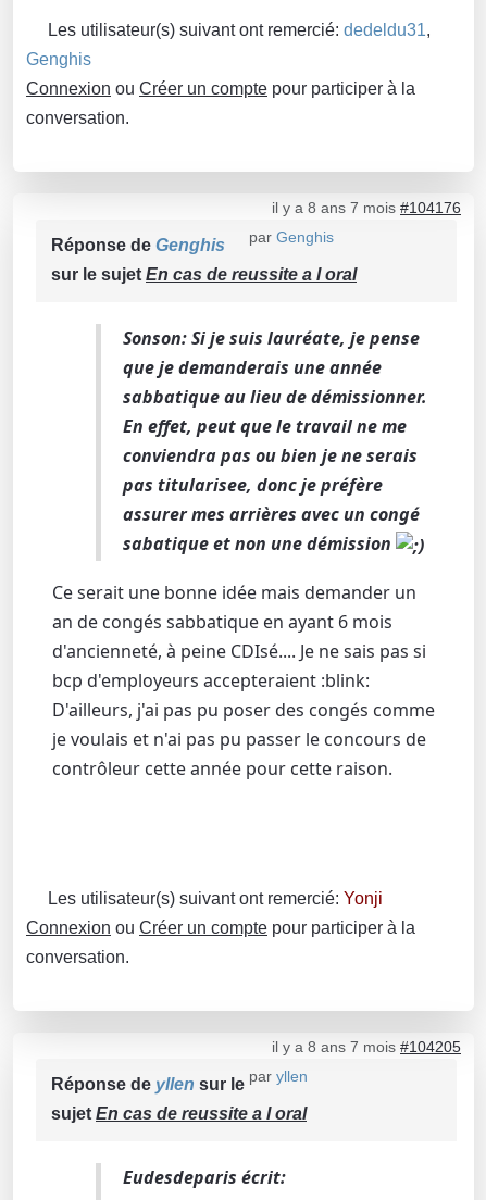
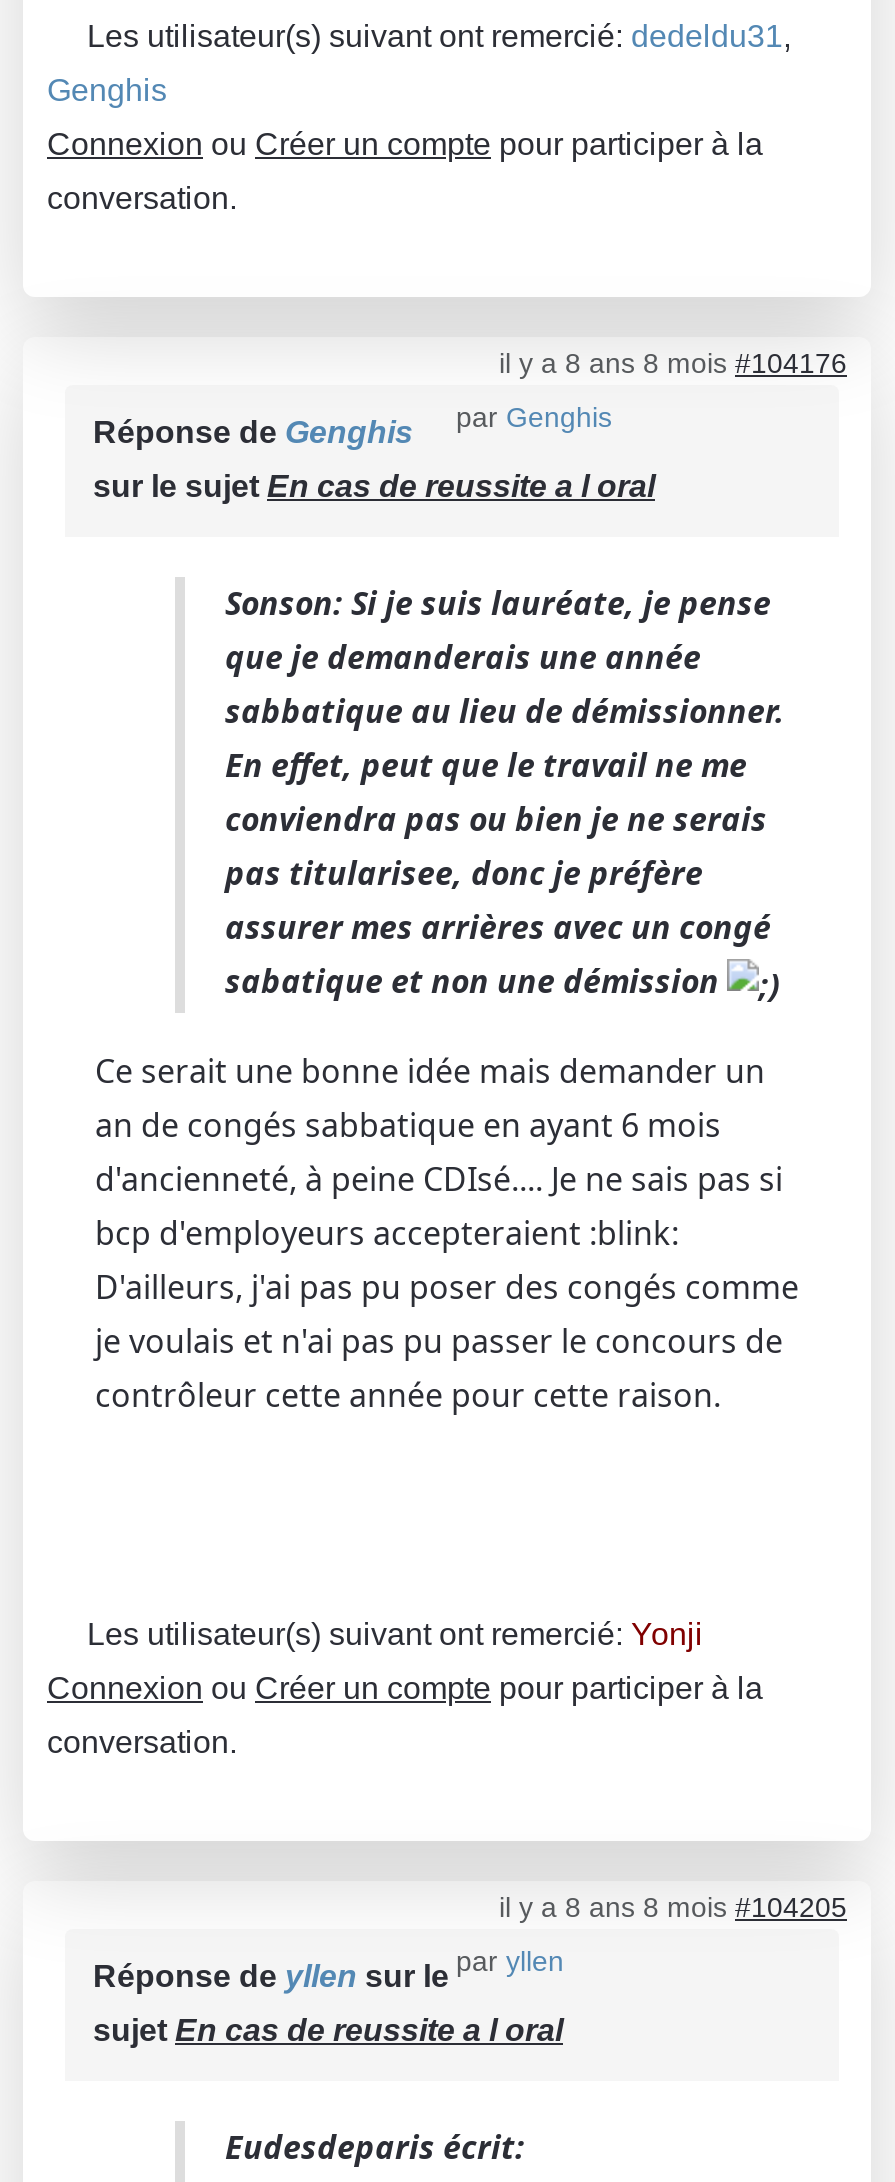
[272,199,461,217] il y a 8 ans 7 mois #104176 -> [499,348,847,380] il y a 8 ans 8 mois #104176
[272,1037,461,1055] il y a 8 ans 7 mois #104205 -> [499,1890,847,1922] il y a 8 ans 8 mois #104205

